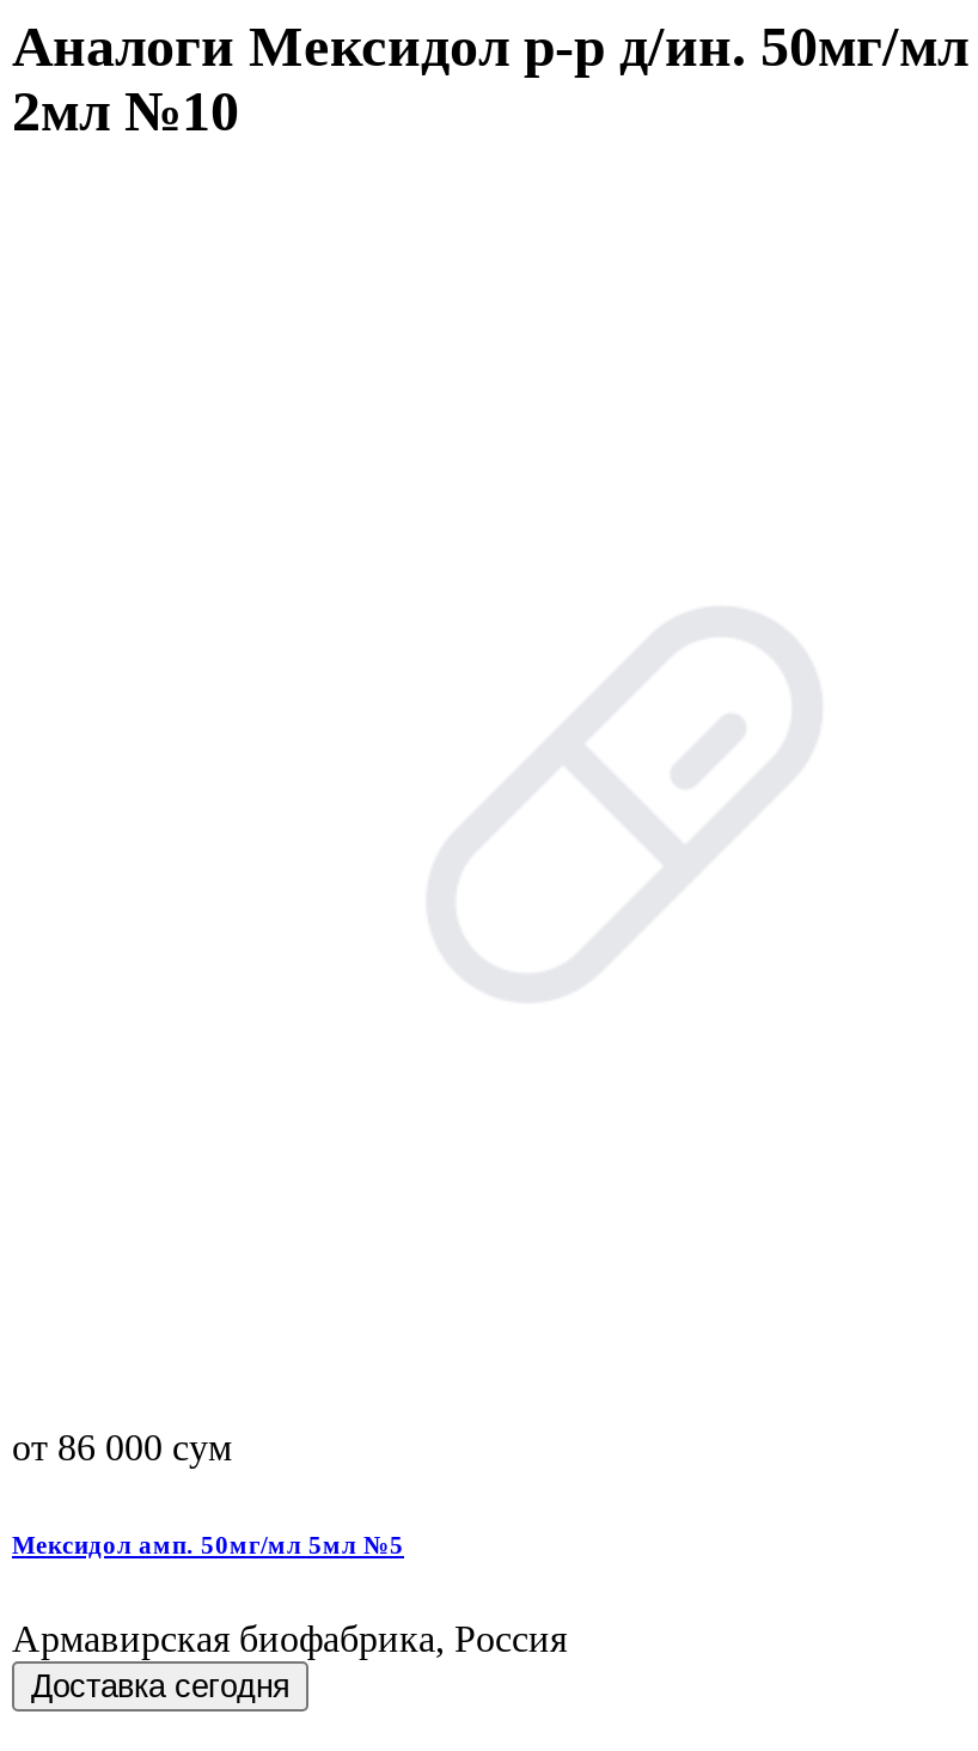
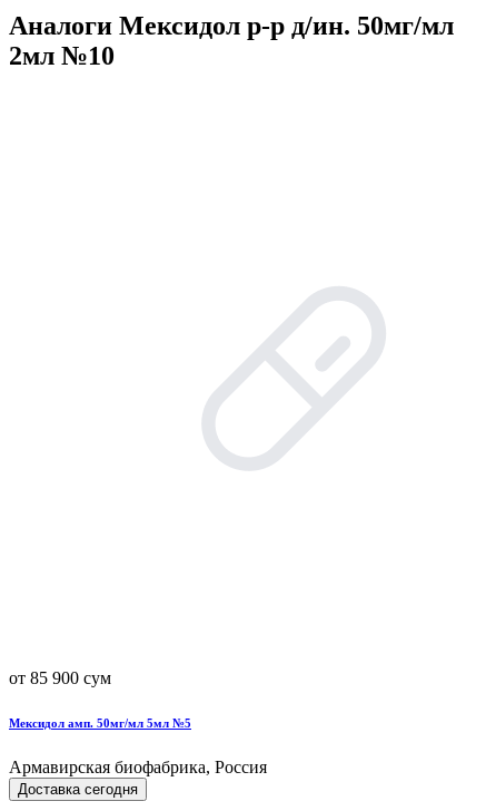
[12,1427,232,1468] от 86 000 сум -> [9,669,111,688] от 85 900 сум

